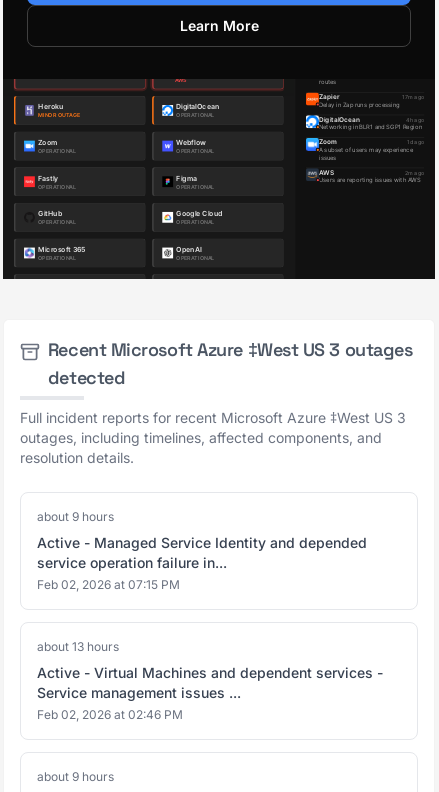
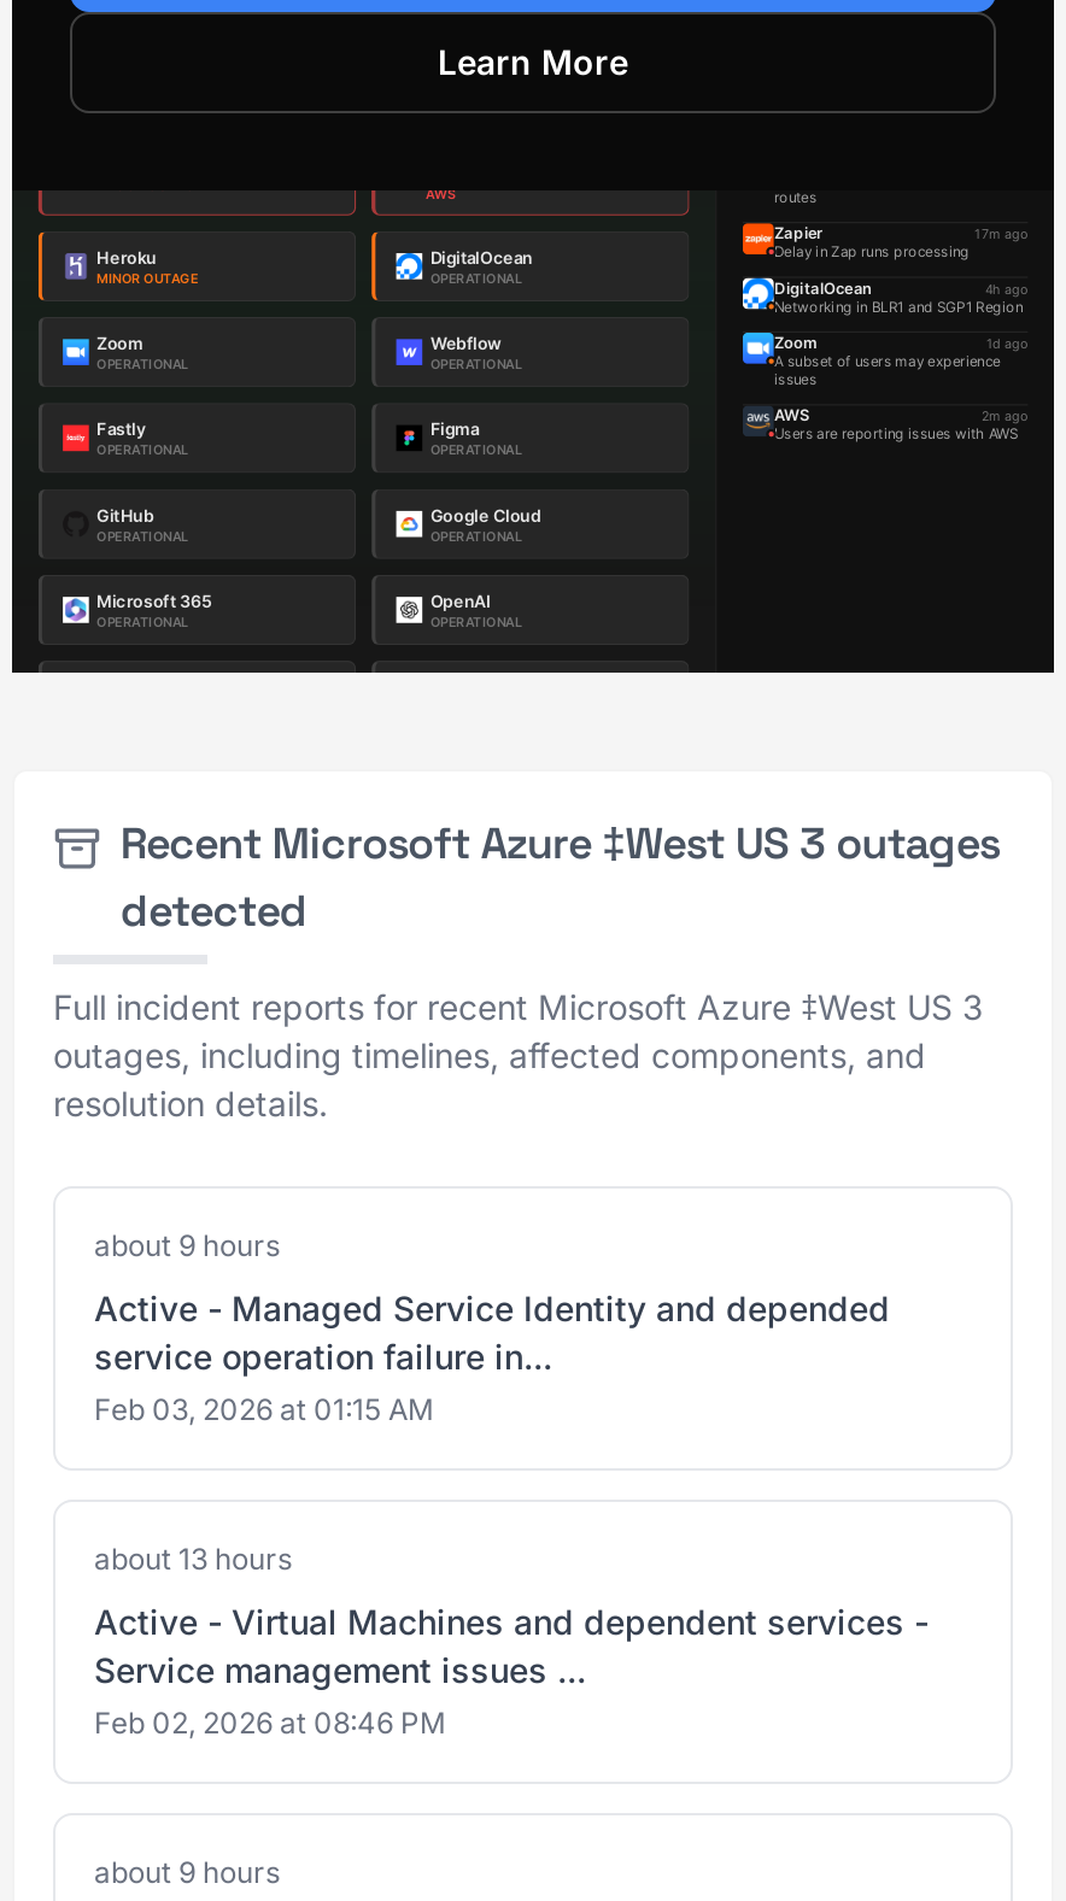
[37,577,180,592] Feb 02, 2026 at 07:15 PM -> [94,1391,434,1427] Feb 03, 2026 at 01:15 AM
[37,707,183,722] Feb 02, 2026 at 02:46 PM -> [94,1705,446,1741] Feb 02, 2026 at 08:46 PM

